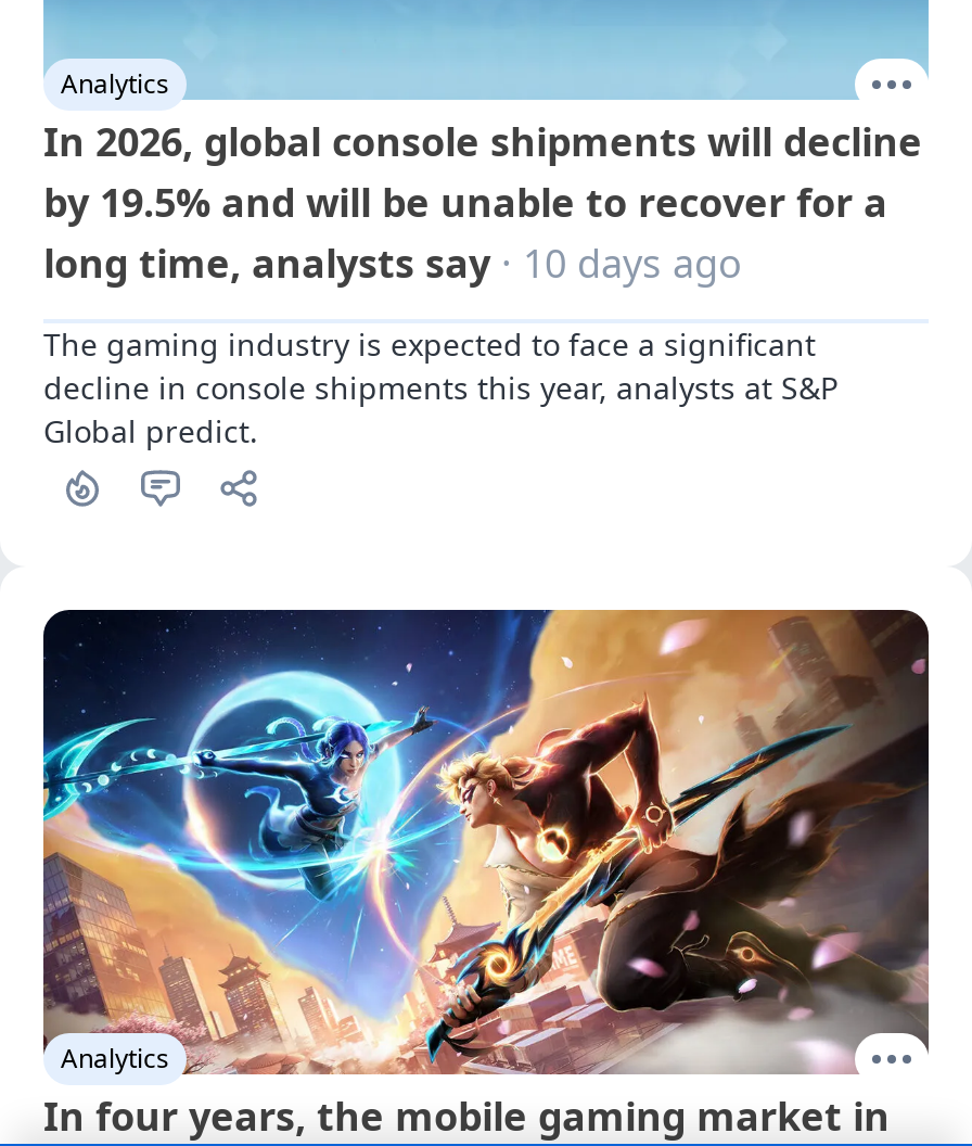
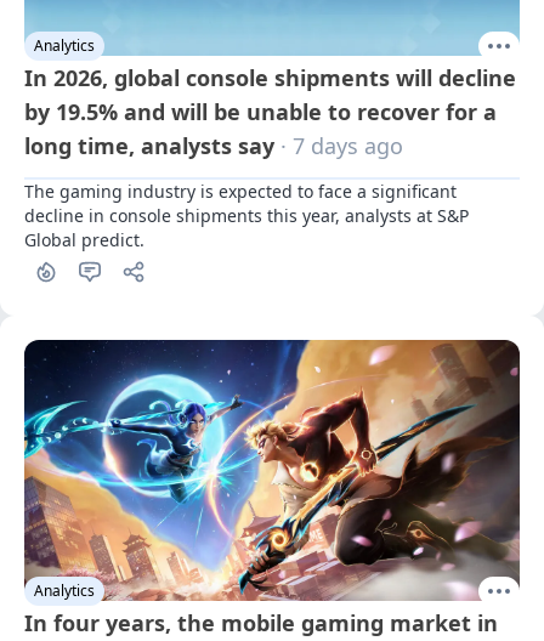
[43,235,742,288] long time, analysts say · 10 days ago -> [24,132,403,161] long time, analysts say · 7 days ago

